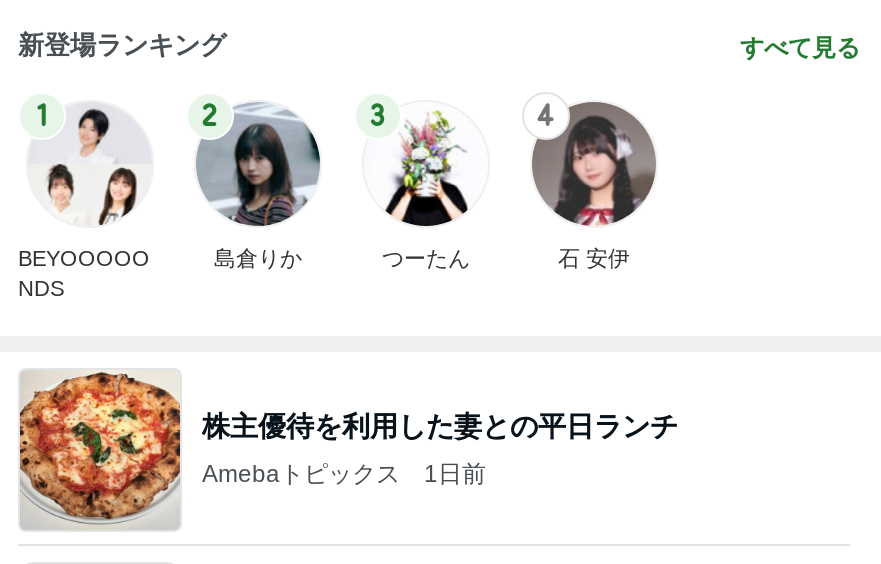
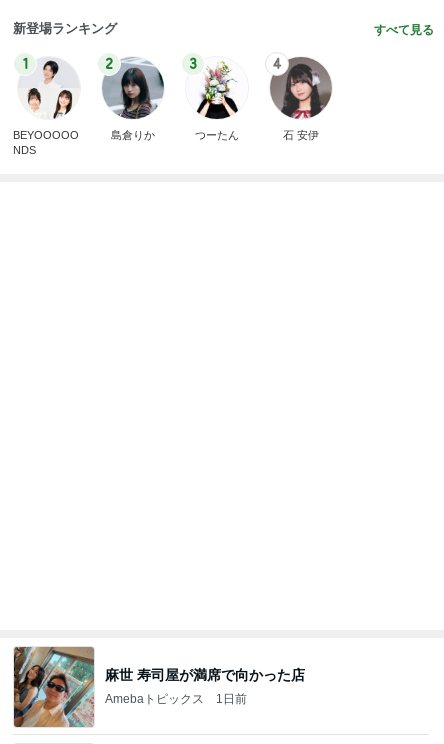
[18,370,678,528] [image] | 株主優待を利用した妻との平日ランチ -> [13,646,305,728] [image] | 麻世 寿司屋が満席で向かった店

